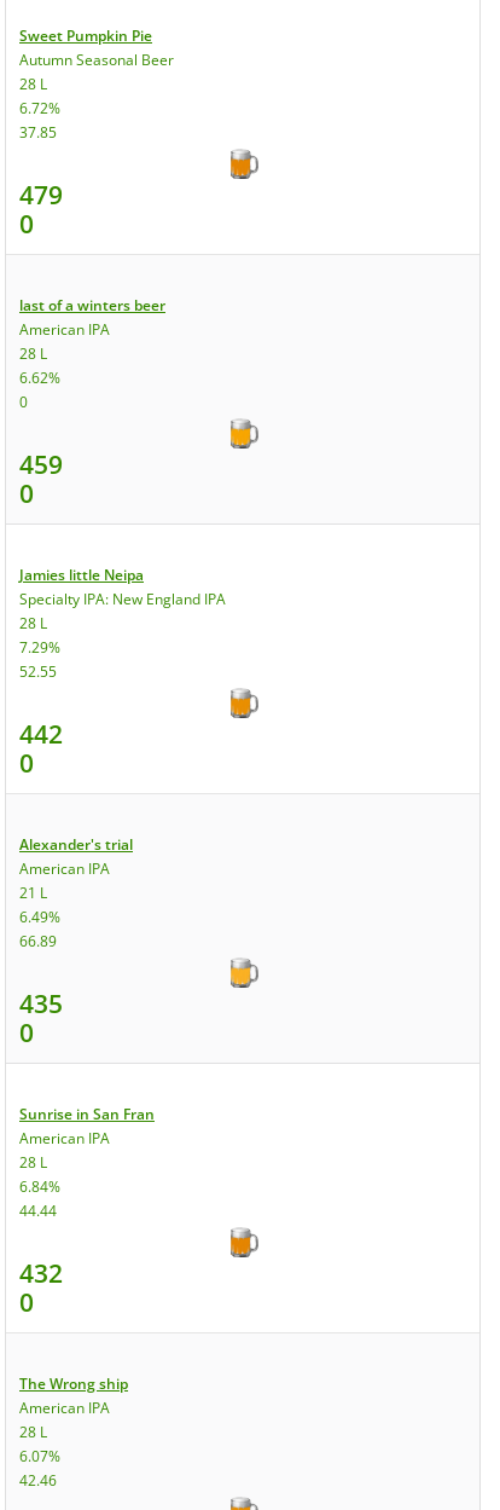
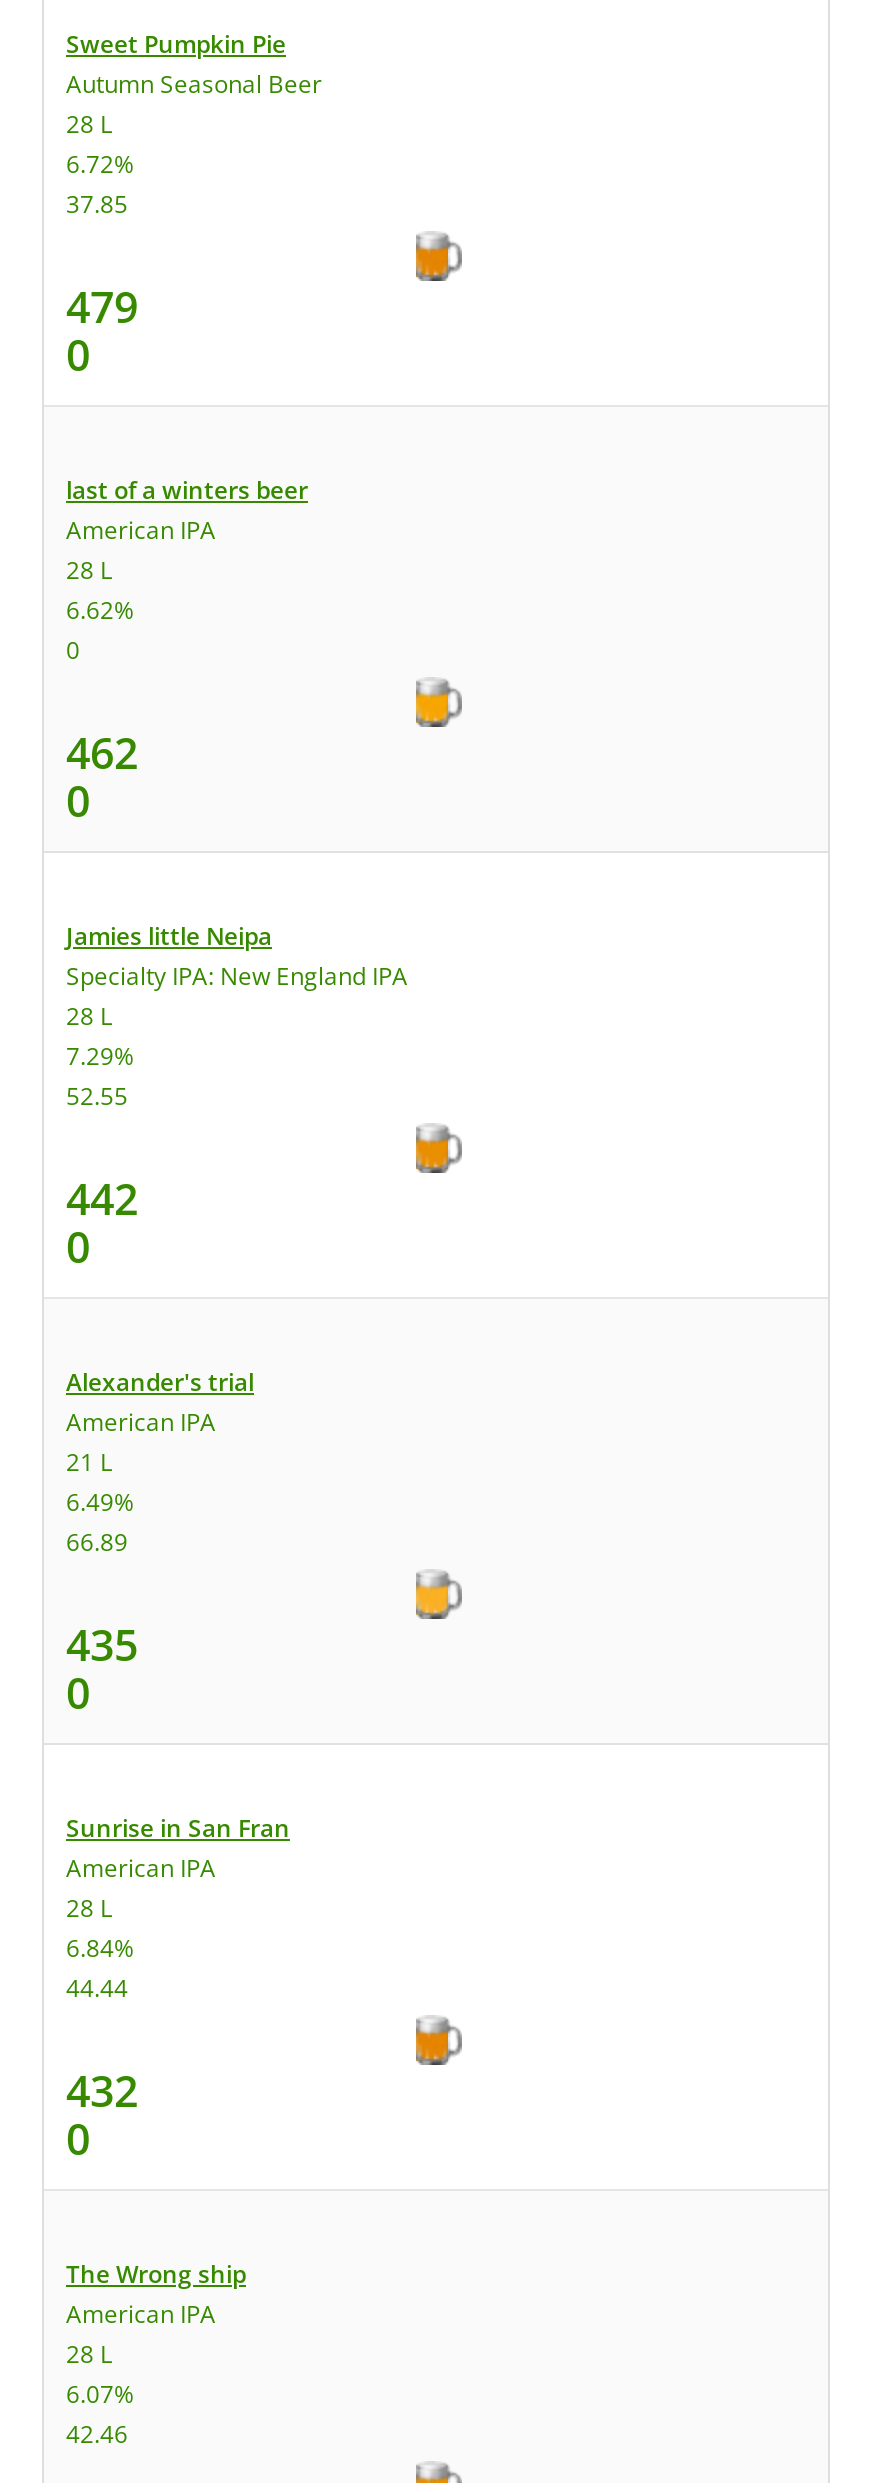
[19,446,63,481] 459 -> [66,723,138,781] 462

